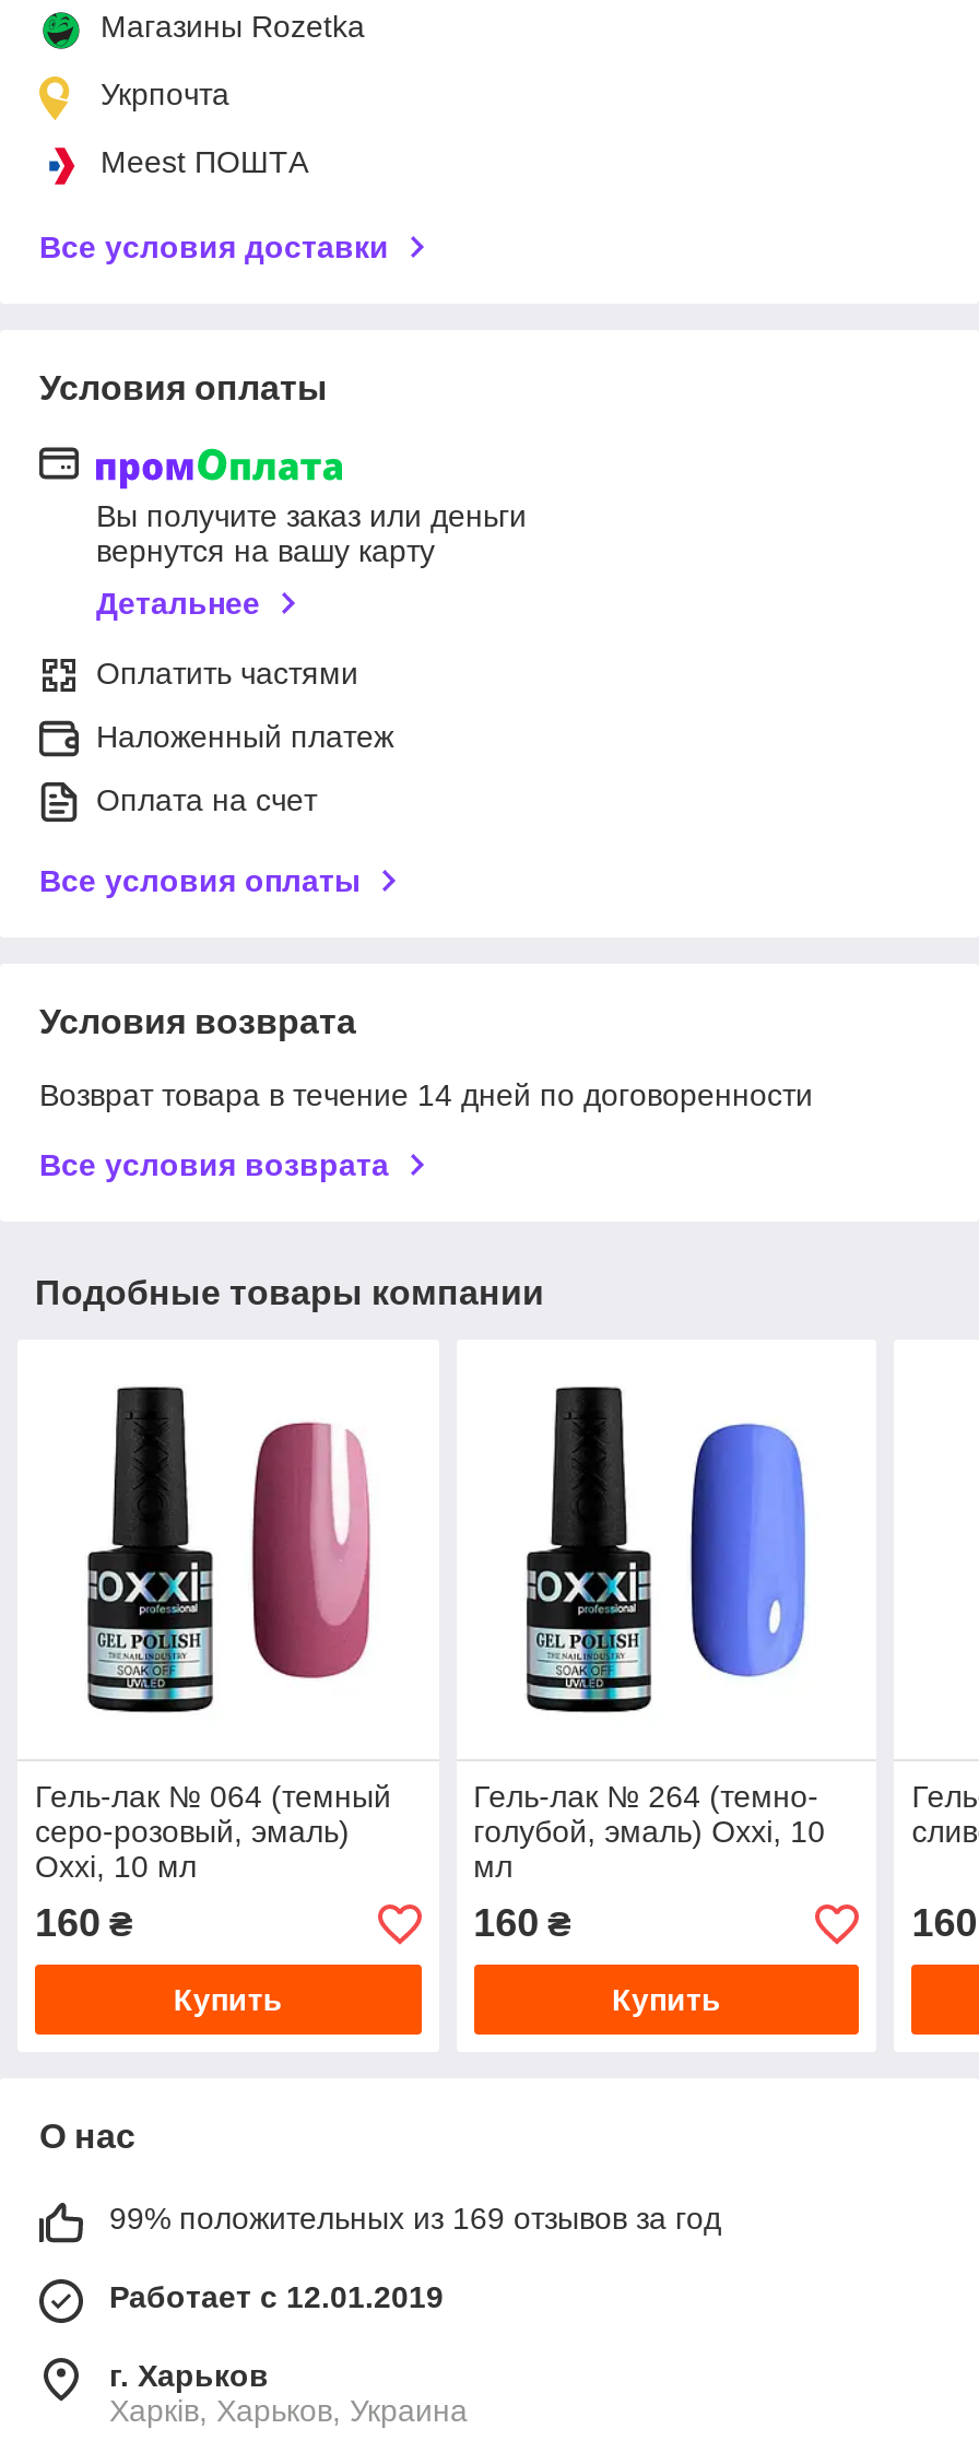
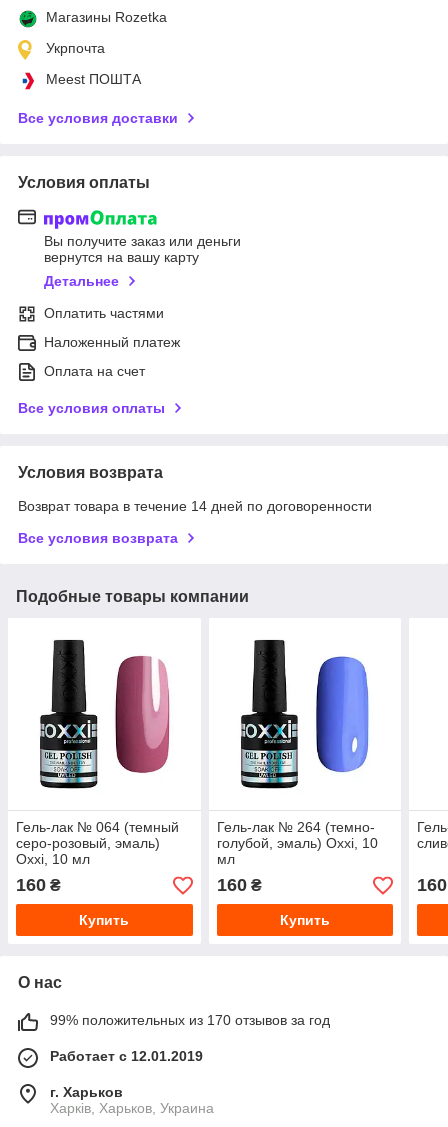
[109,2201,721,2236] 99% положительных из 169 отзывов за год -> [50,1012,330,1028] 99% положительных из 170 отзывов за год

